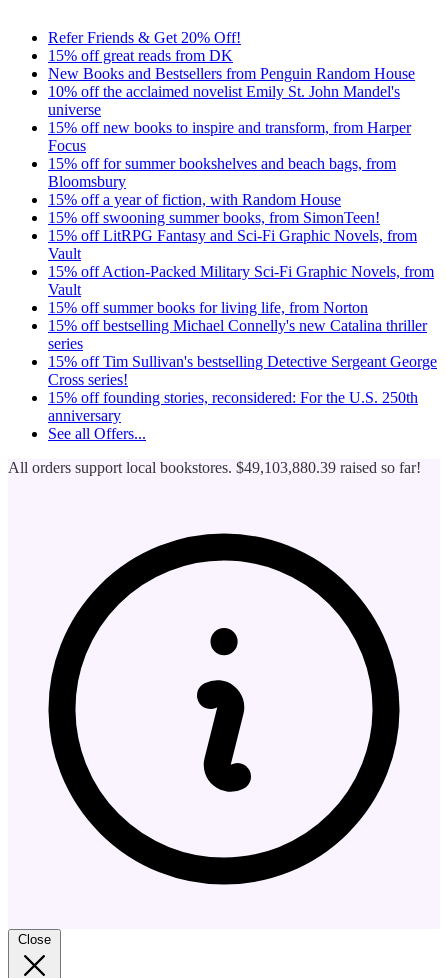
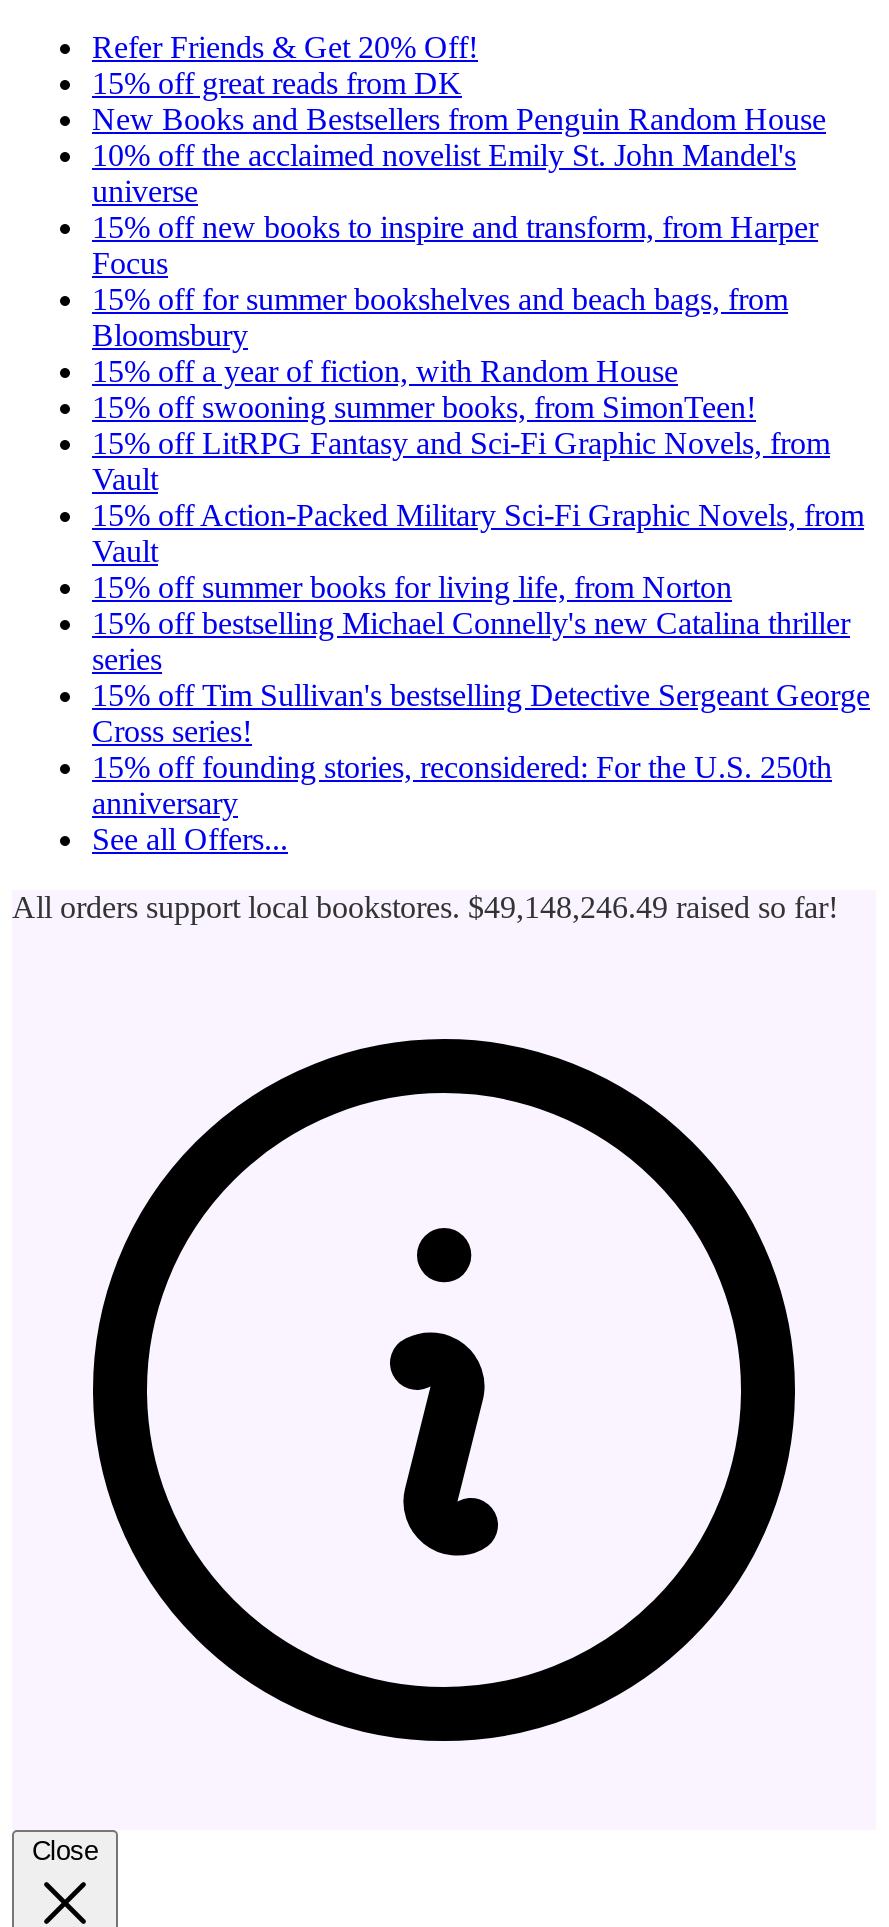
[8,459,421,476] All orders support local bookstores. $49,103,880.39 raised so far! -> [12,890,838,924] All orders support local bookstores. $49,148,246.49 raised so far!

